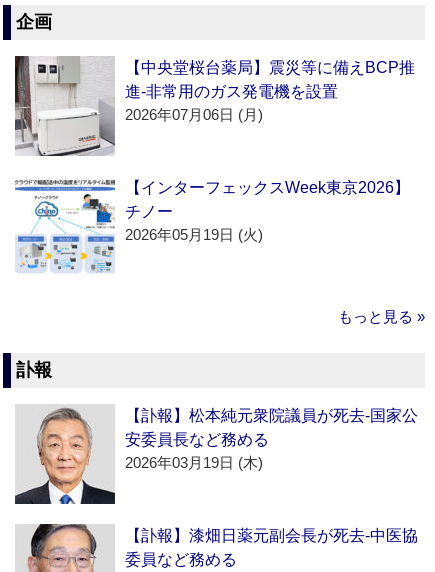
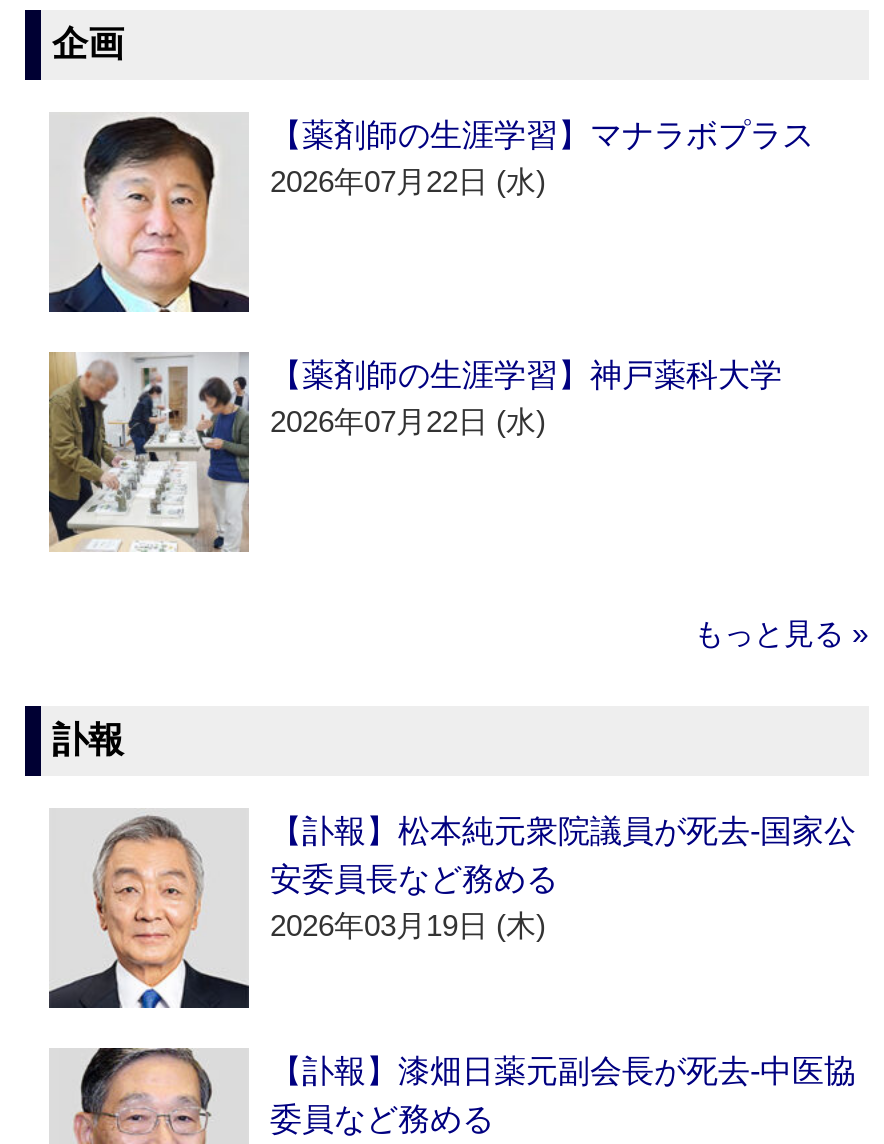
[14,55,415,157] [image] | 【中央堂桜台薬局】震災等に備えBCP推 | 進‐非常用のガス発電機を設置 | 2026年07月06日 (月) -> [47,112,814,314] [image] | 【薬剤師の生涯学習】マナラボプラス | 2026年07月22日 (水)
[14,176,410,276] [image] | 【インターフェックスWeek東京2026】 | チノー | 2026年05月19日 (火) -> [47,350,782,554] [image] | 【薬剤師の生涯学習】神戸薬科大学 | 2026年07月22日 (水)

